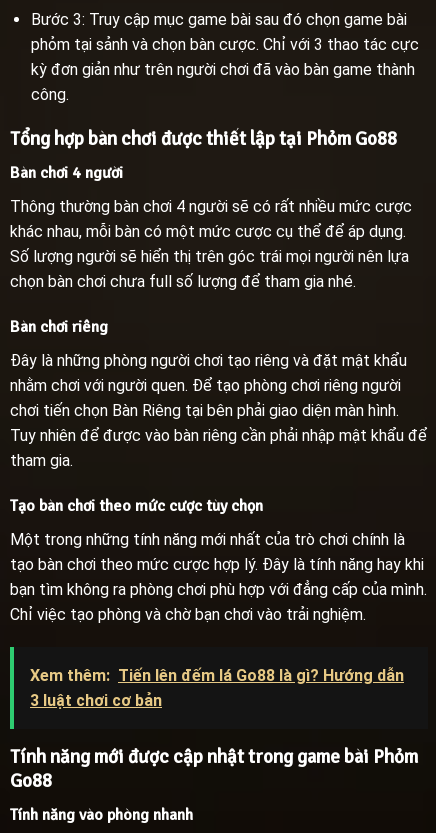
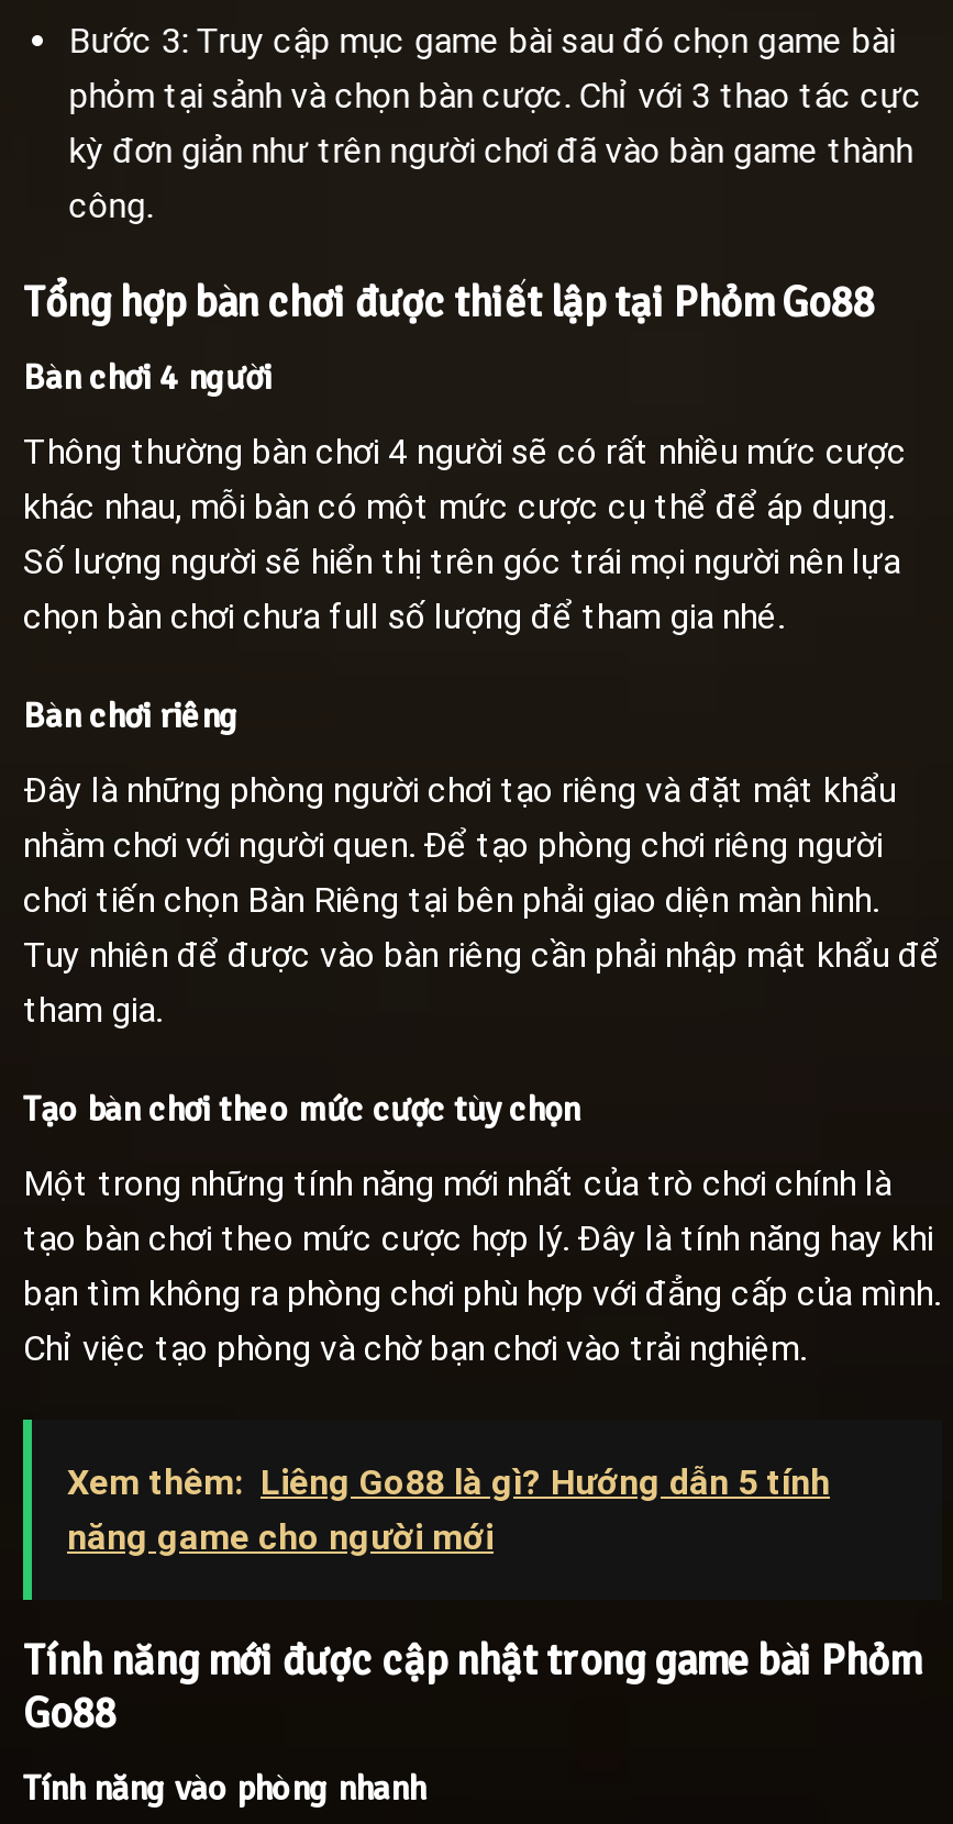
[30,666,404,710] Xem thêm: Tiến lên đếm lá Go88 là gì? Hướng dẫn | 3 luật chơi cơ bản -> [67,1462,830,1559] Xem thêm: Liêng Go88 là gì? Hướng dẫn 5 tính | năng game cho người mới

